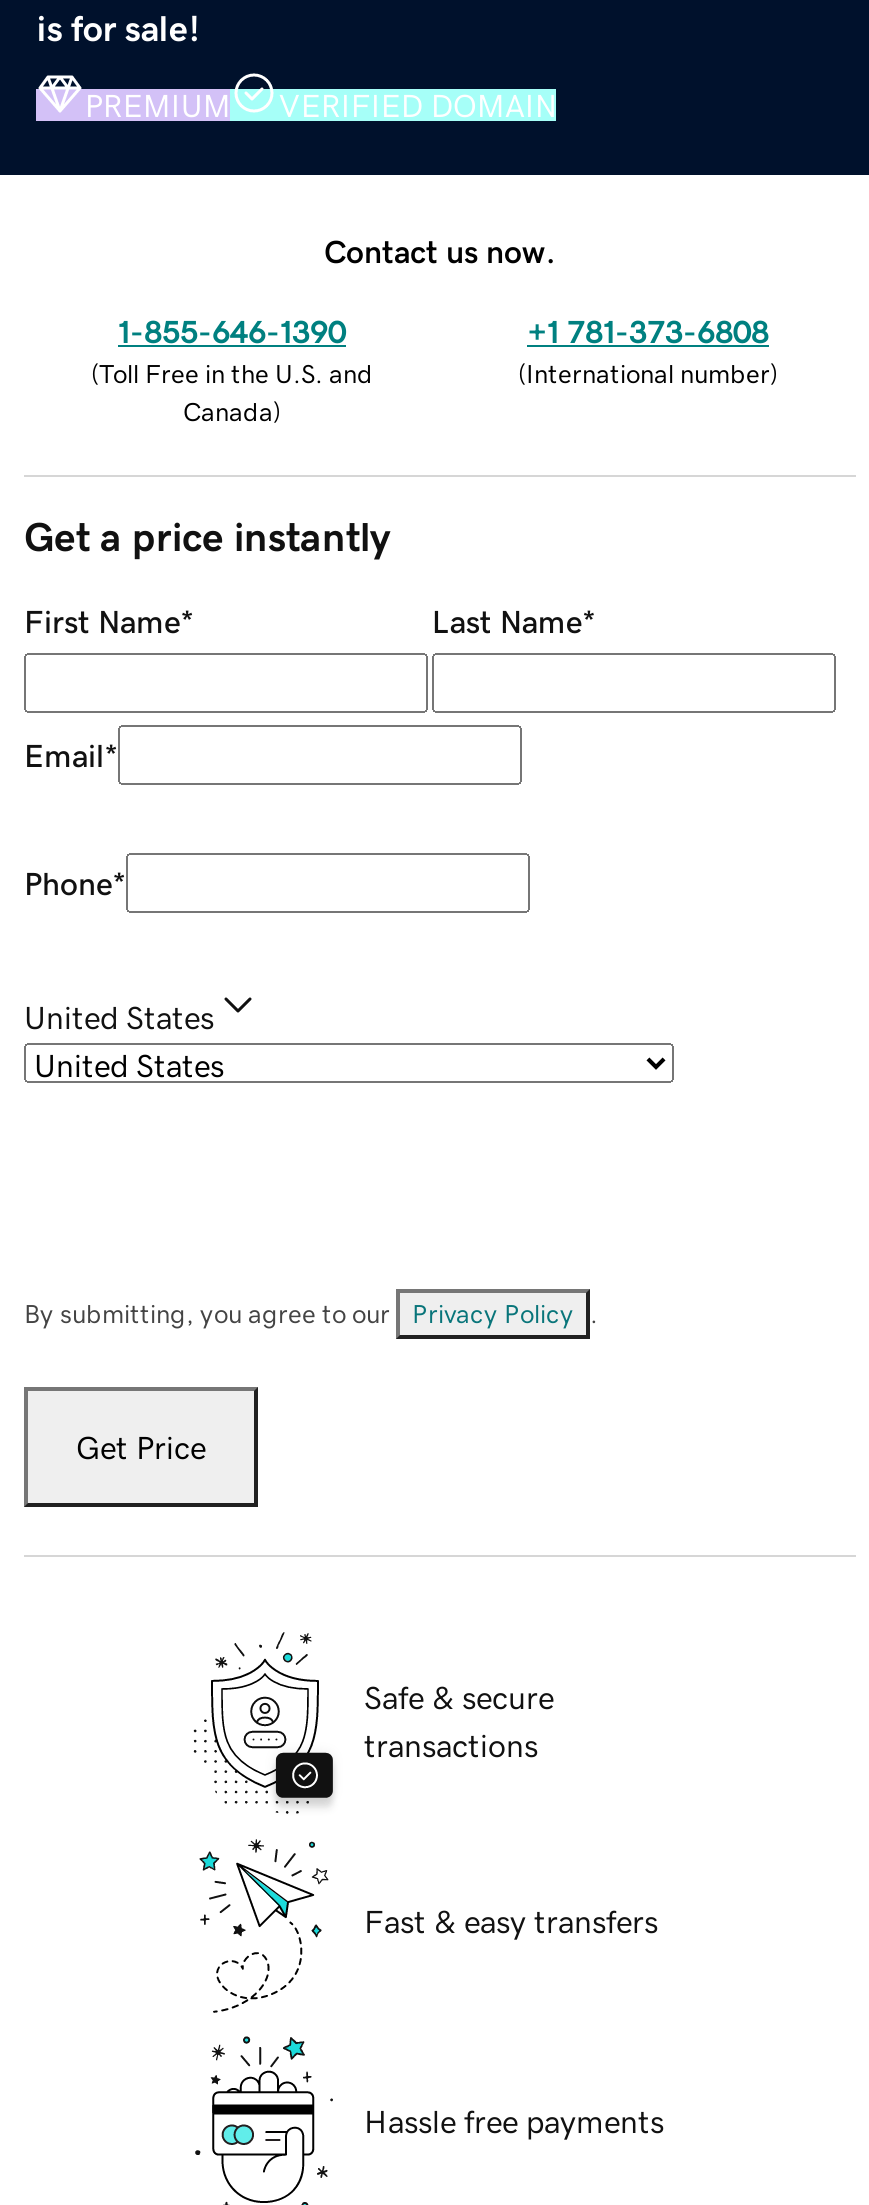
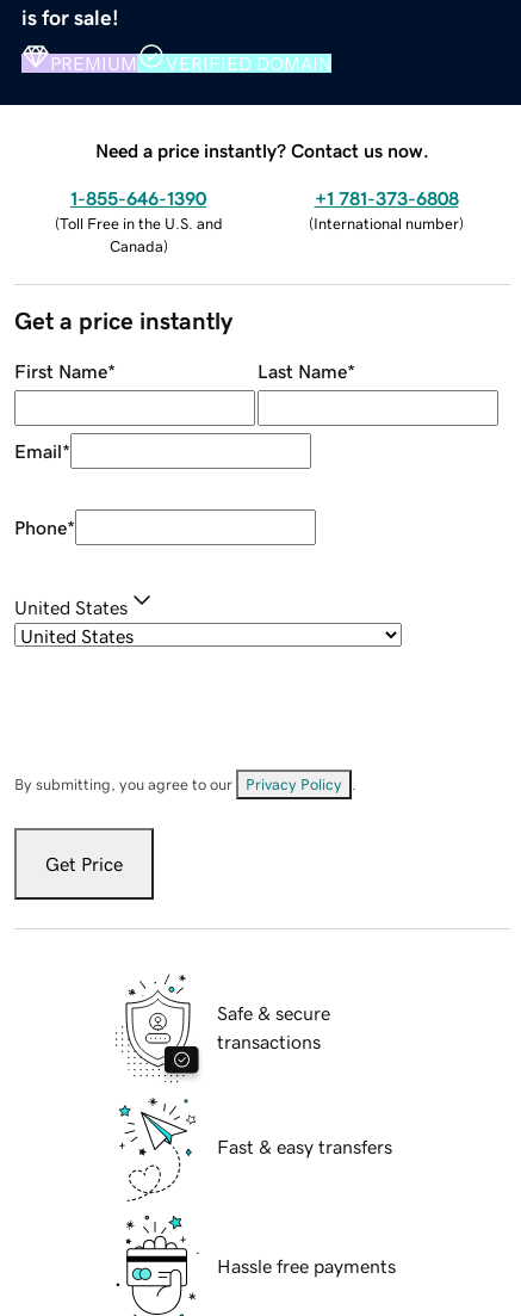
[324,234,556,266] Contact us now. -> [95,140,429,159] Need a price instantly? Contact us now.

